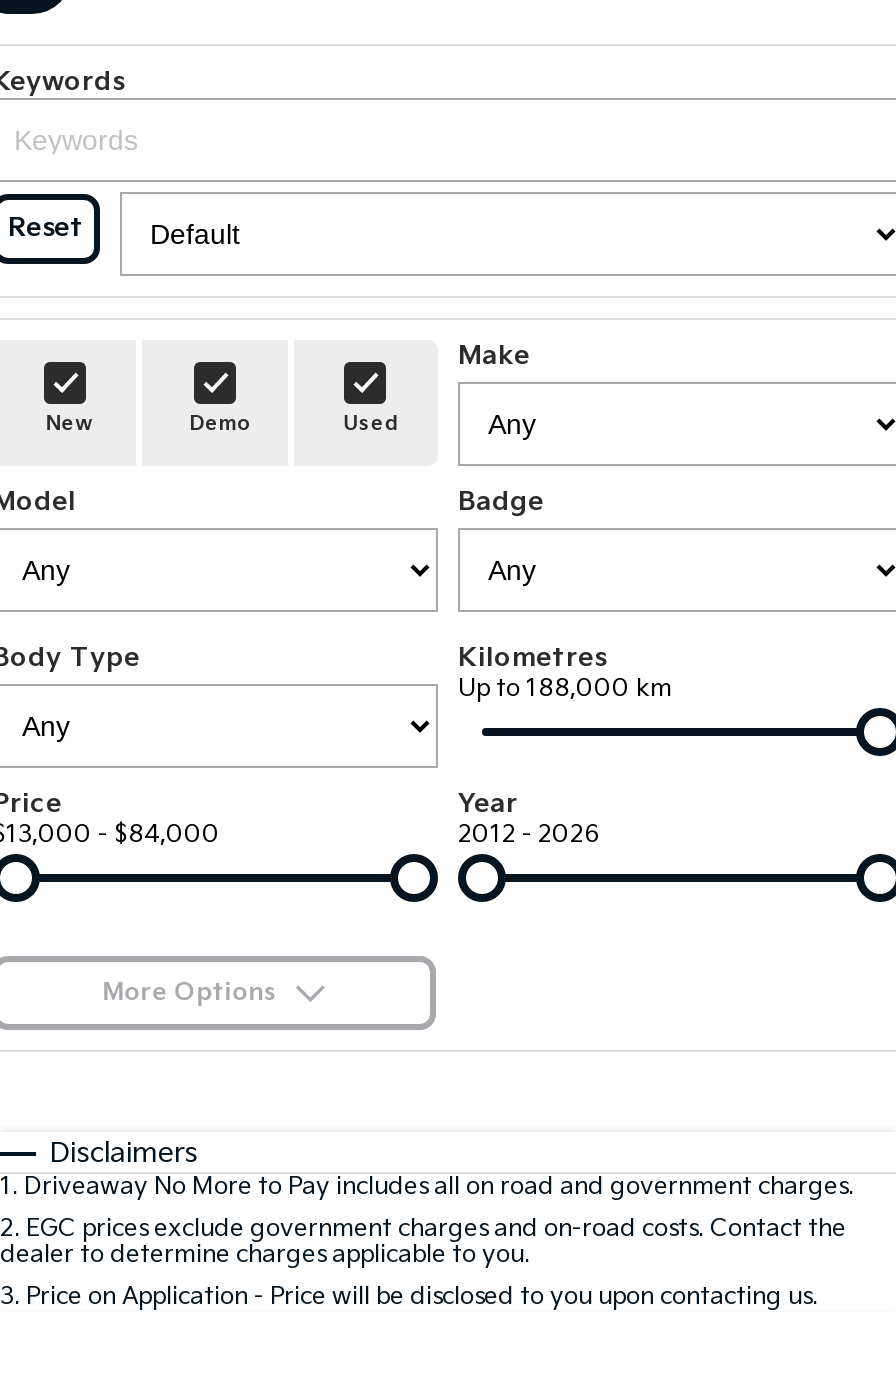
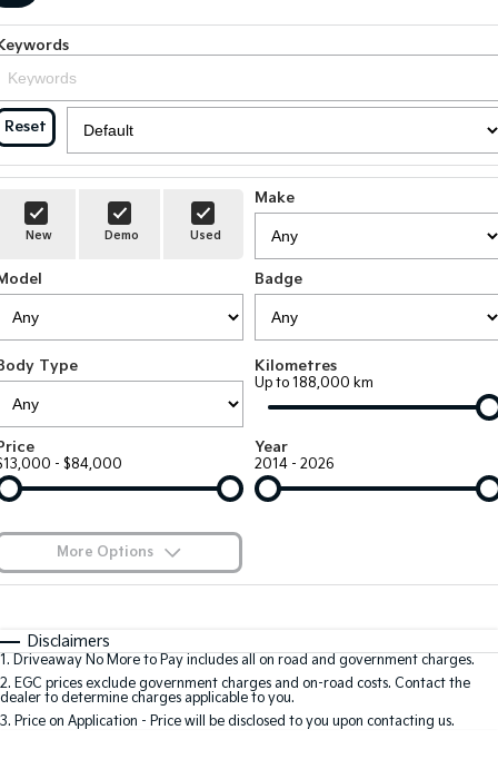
[458,820,600,850] 2012 - 2026 -> [255,456,335,473] 2014 - 2026

